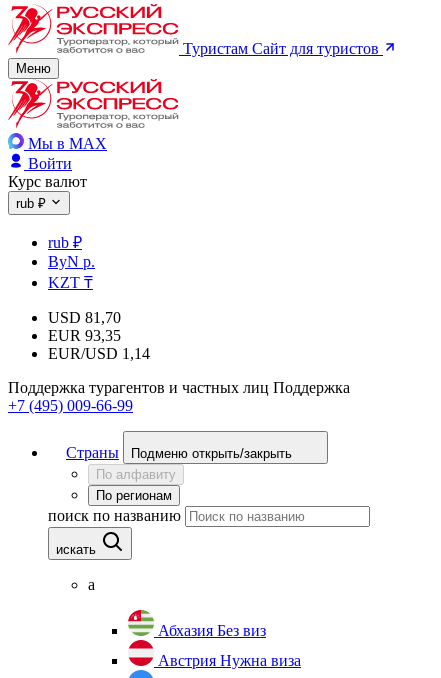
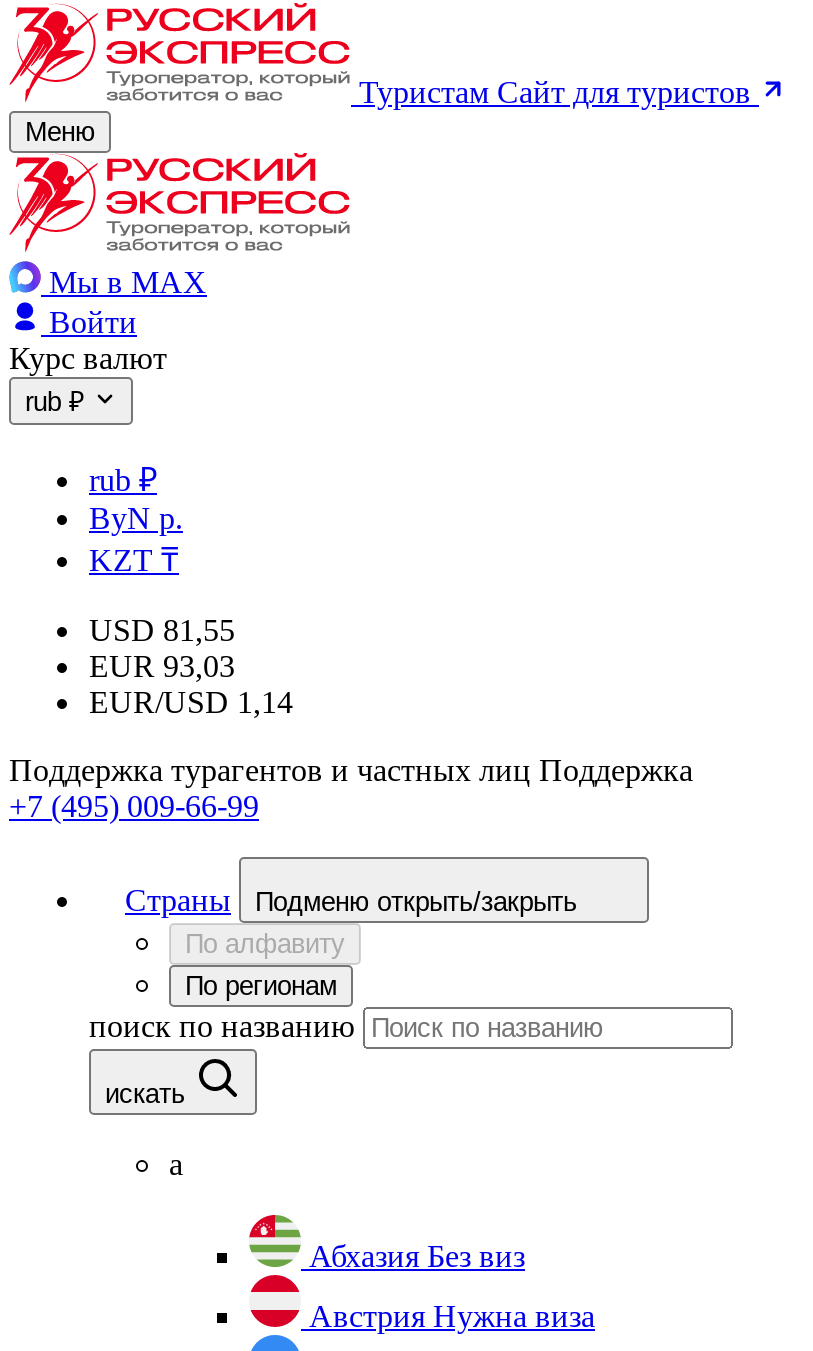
[48,309,121,326] USD 81,70 -> [89,613,235,647] USD 81,55
[48,327,121,344] EUR 93,35 -> [89,649,235,683] EUR 93,03

